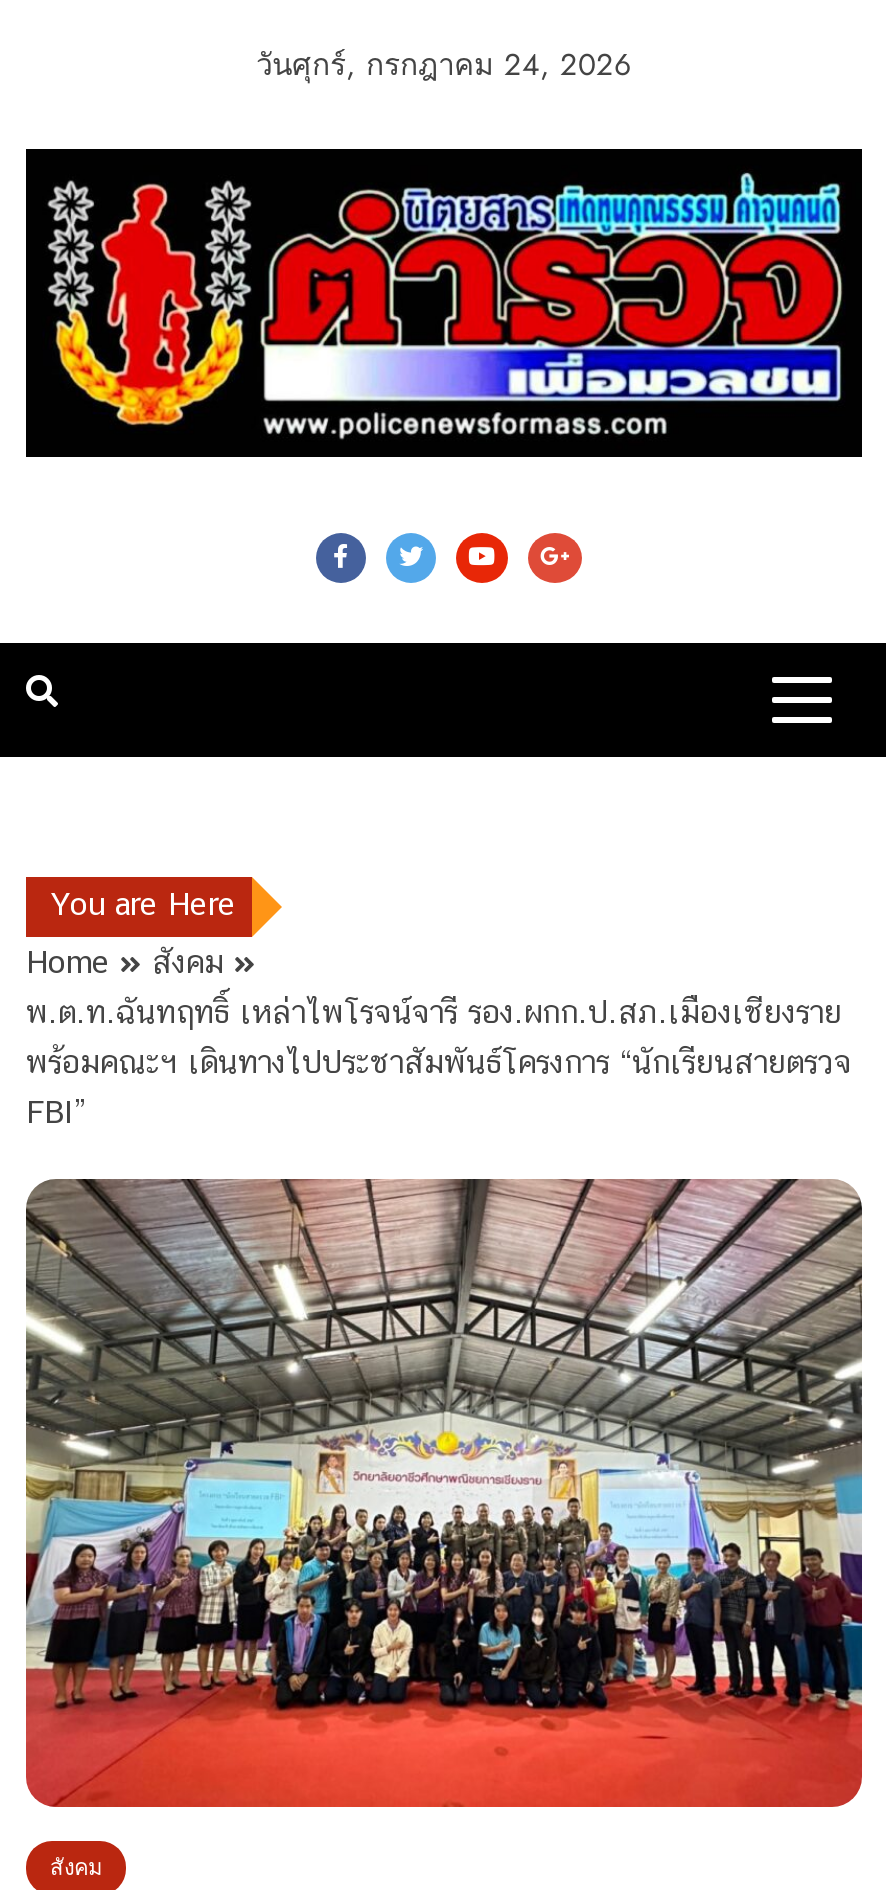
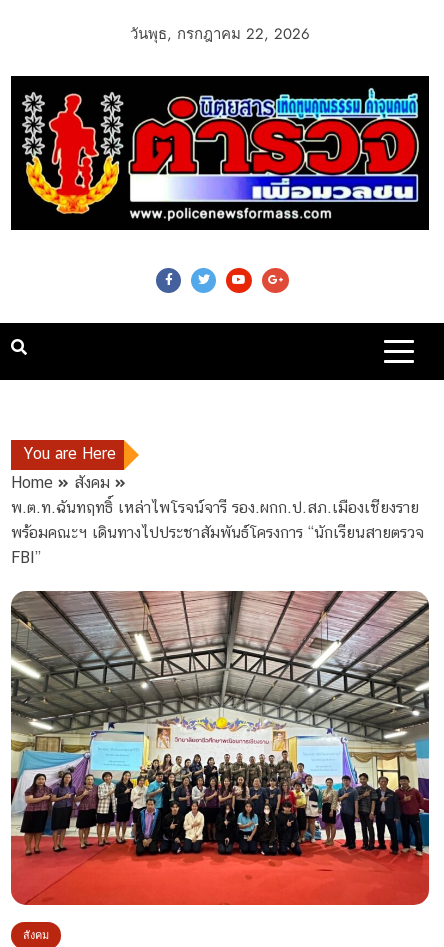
[256,43,632,87] วันศุกร์, กรกฎาคม 24, 2026 -> [130,23,310,45] วันพุธ, กรกฎาคม 22, 2026

